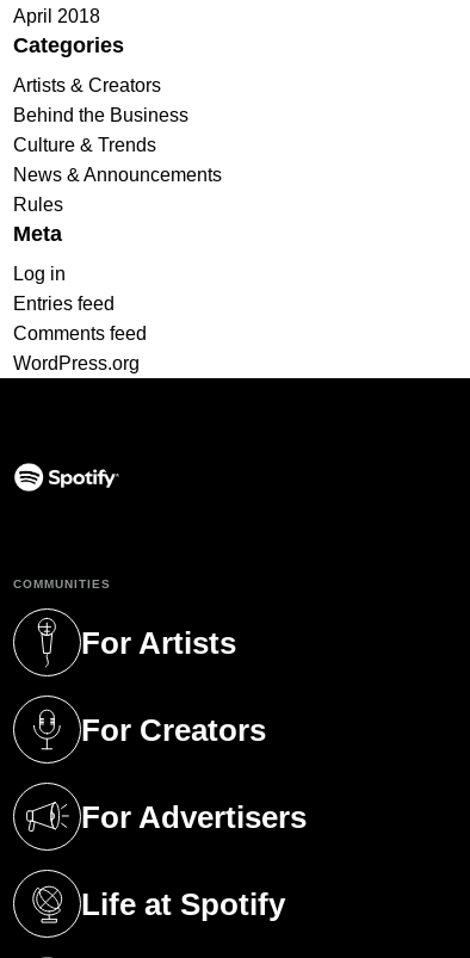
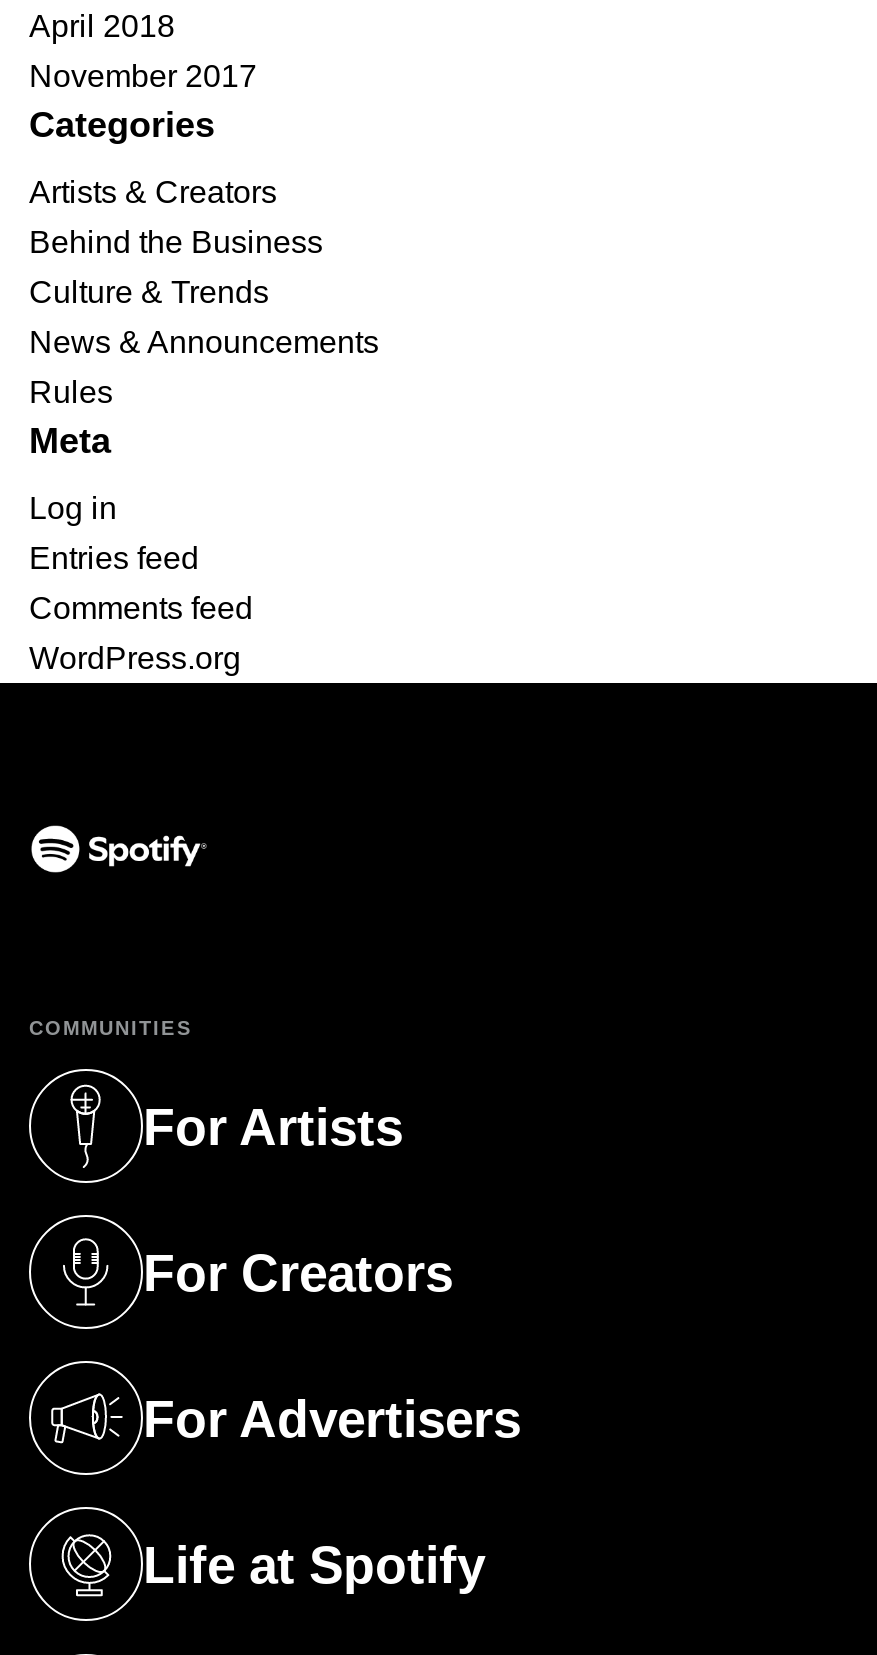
none -> [29,59,257,93] November 2017

